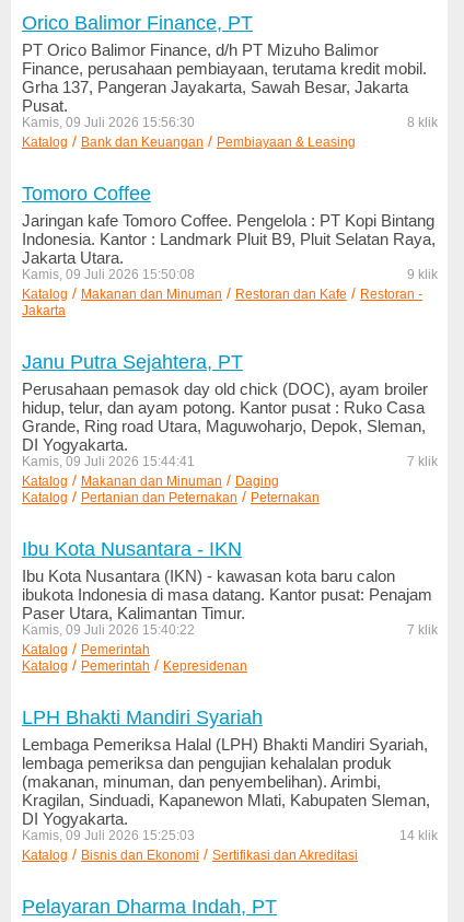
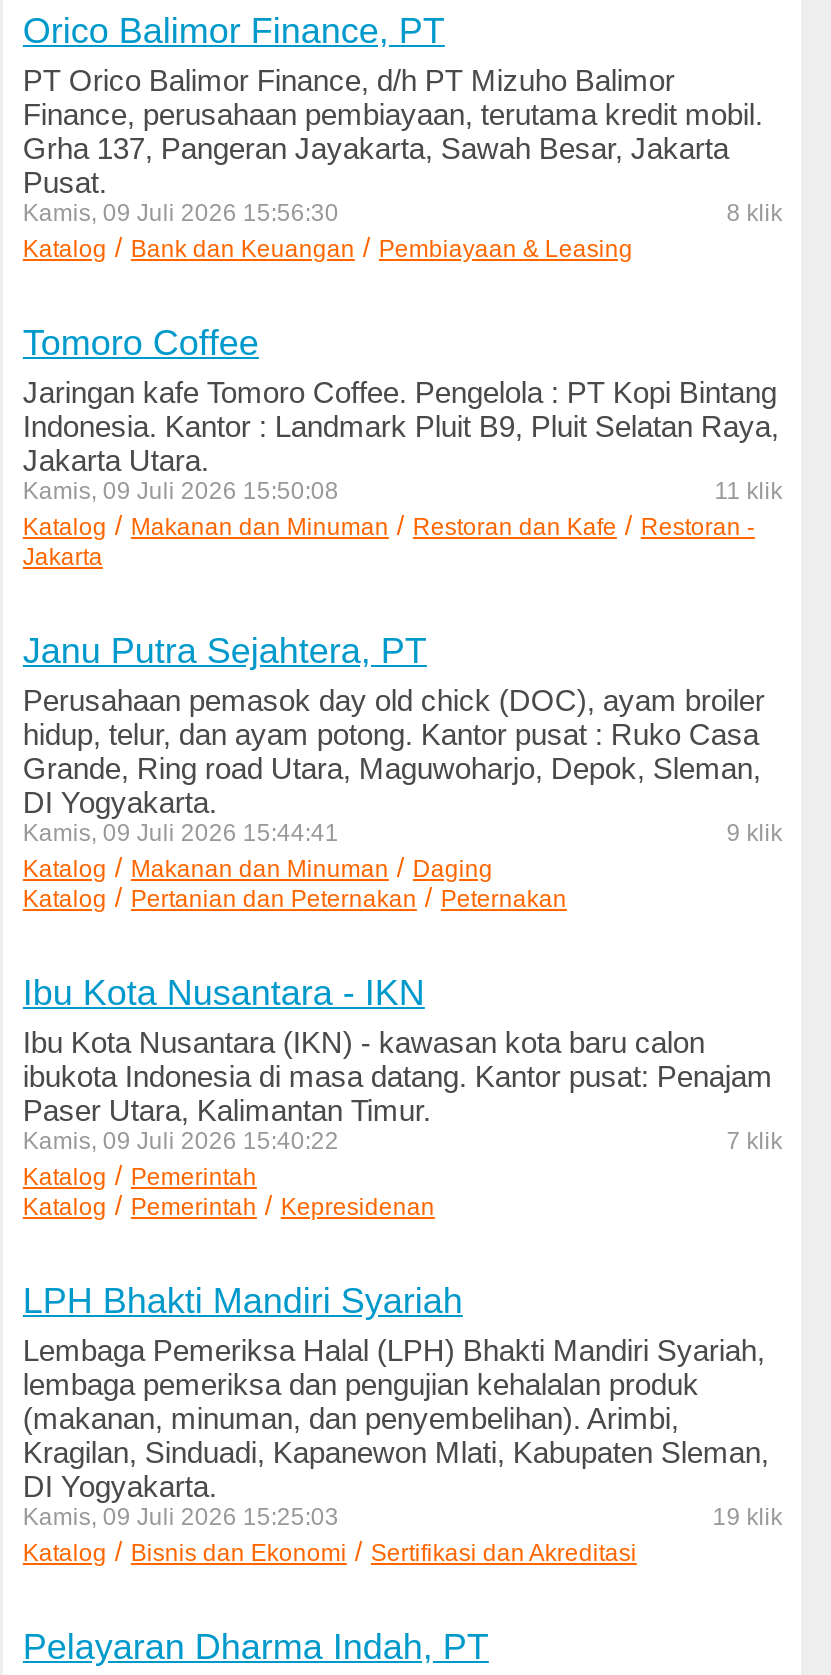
[407,267,437,282] 9 klik -> [714,477,782,505] 11 klik
[407,454,437,469] 7 klik -> [726,819,782,847] 9 klik
[399,828,437,843] 14 klik -> [712,1503,782,1531] 19 klik

